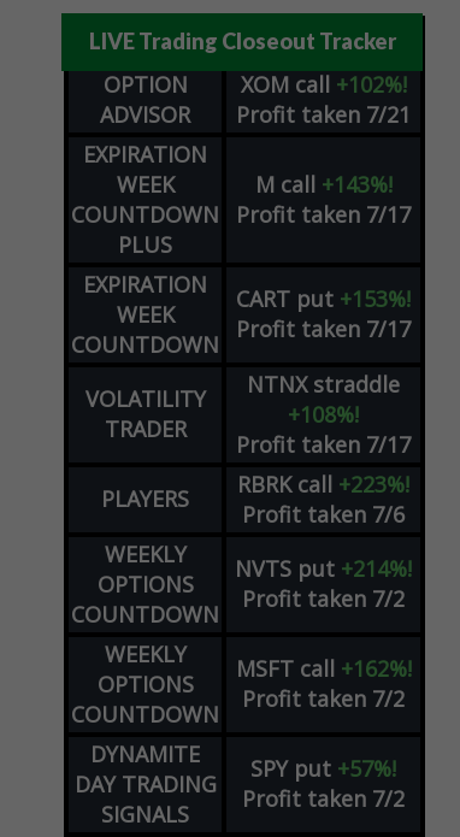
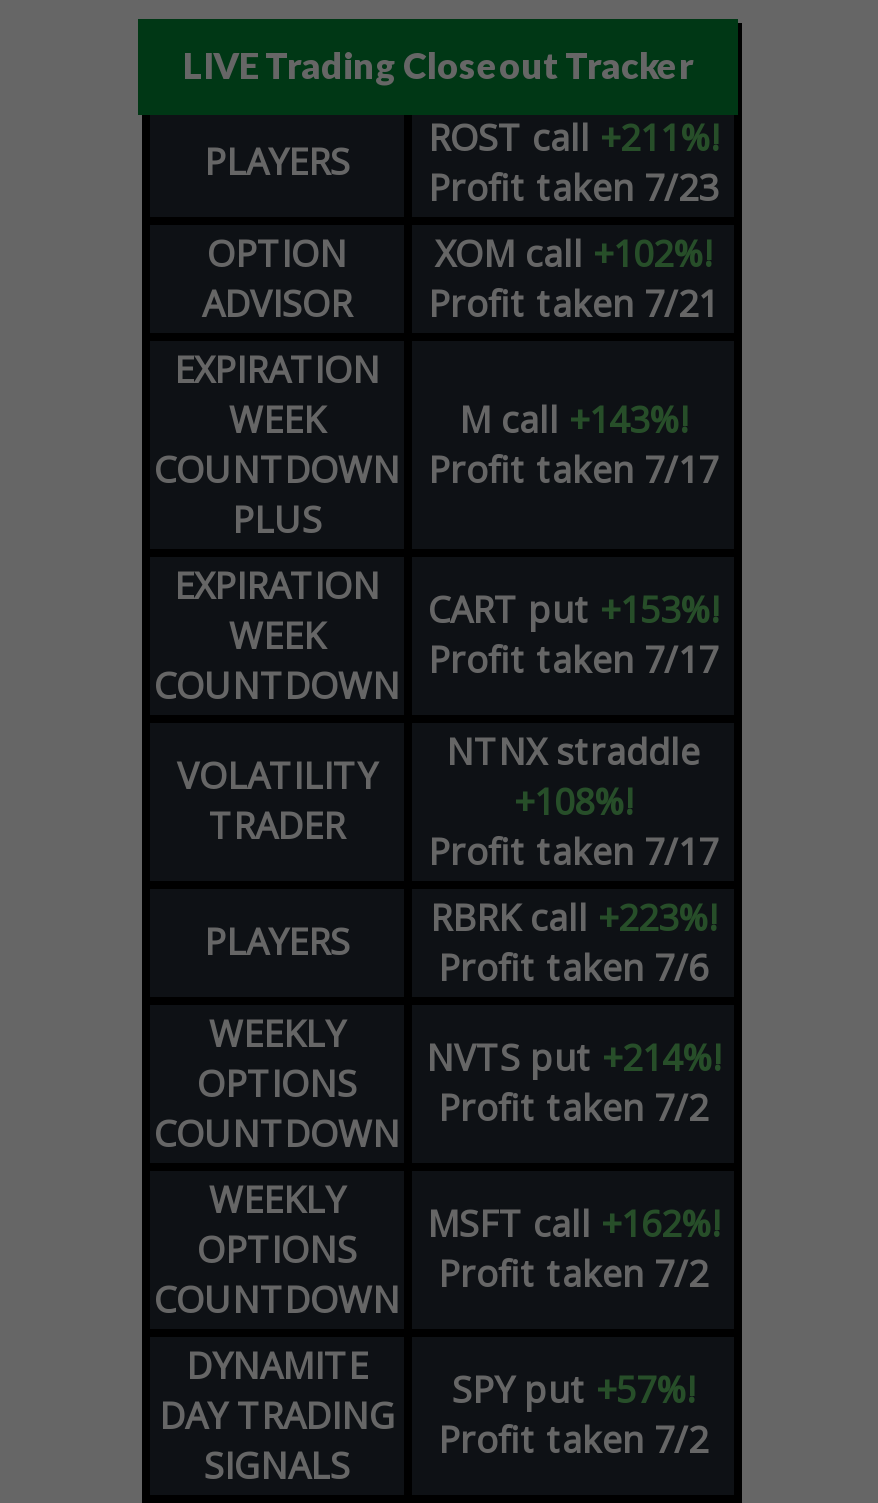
none -> [204,113,718,211] PLAYERS | ROST call +211%! | Profit taken 7/23

